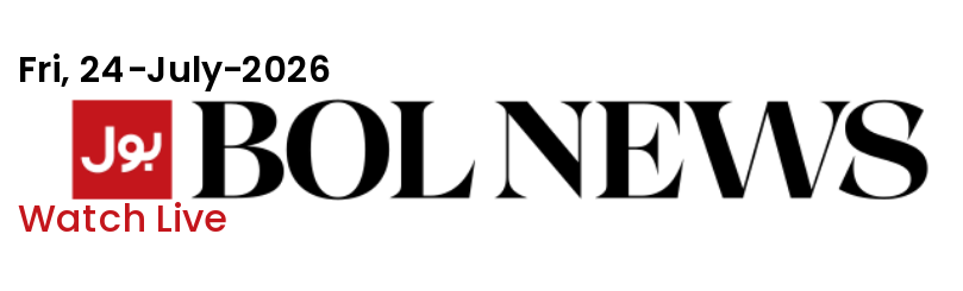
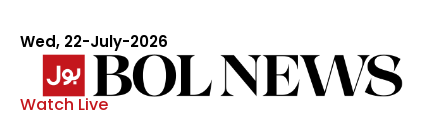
[18,44,332,94] Fri, 24-July-2026 -> [20,31,168,52] Wed, 22-July-2026

